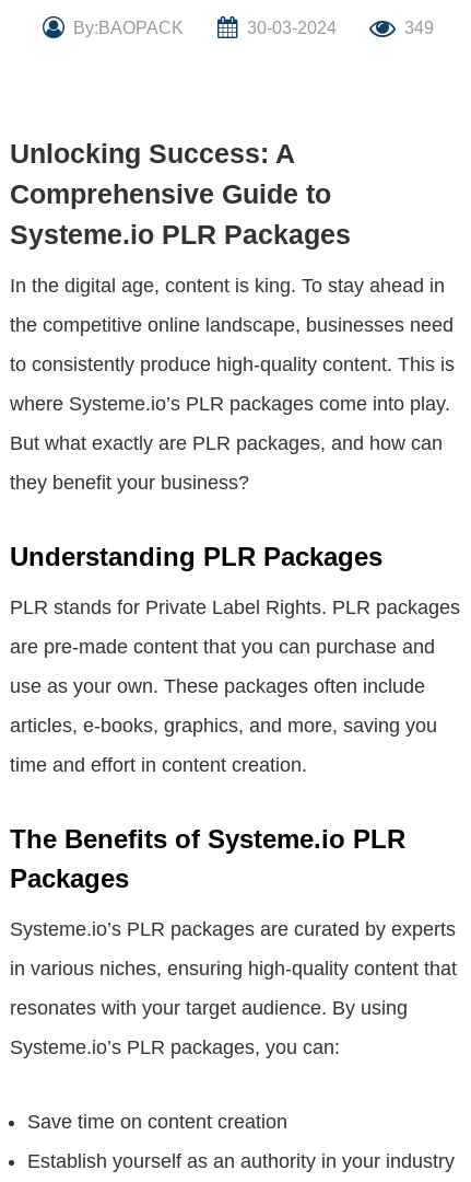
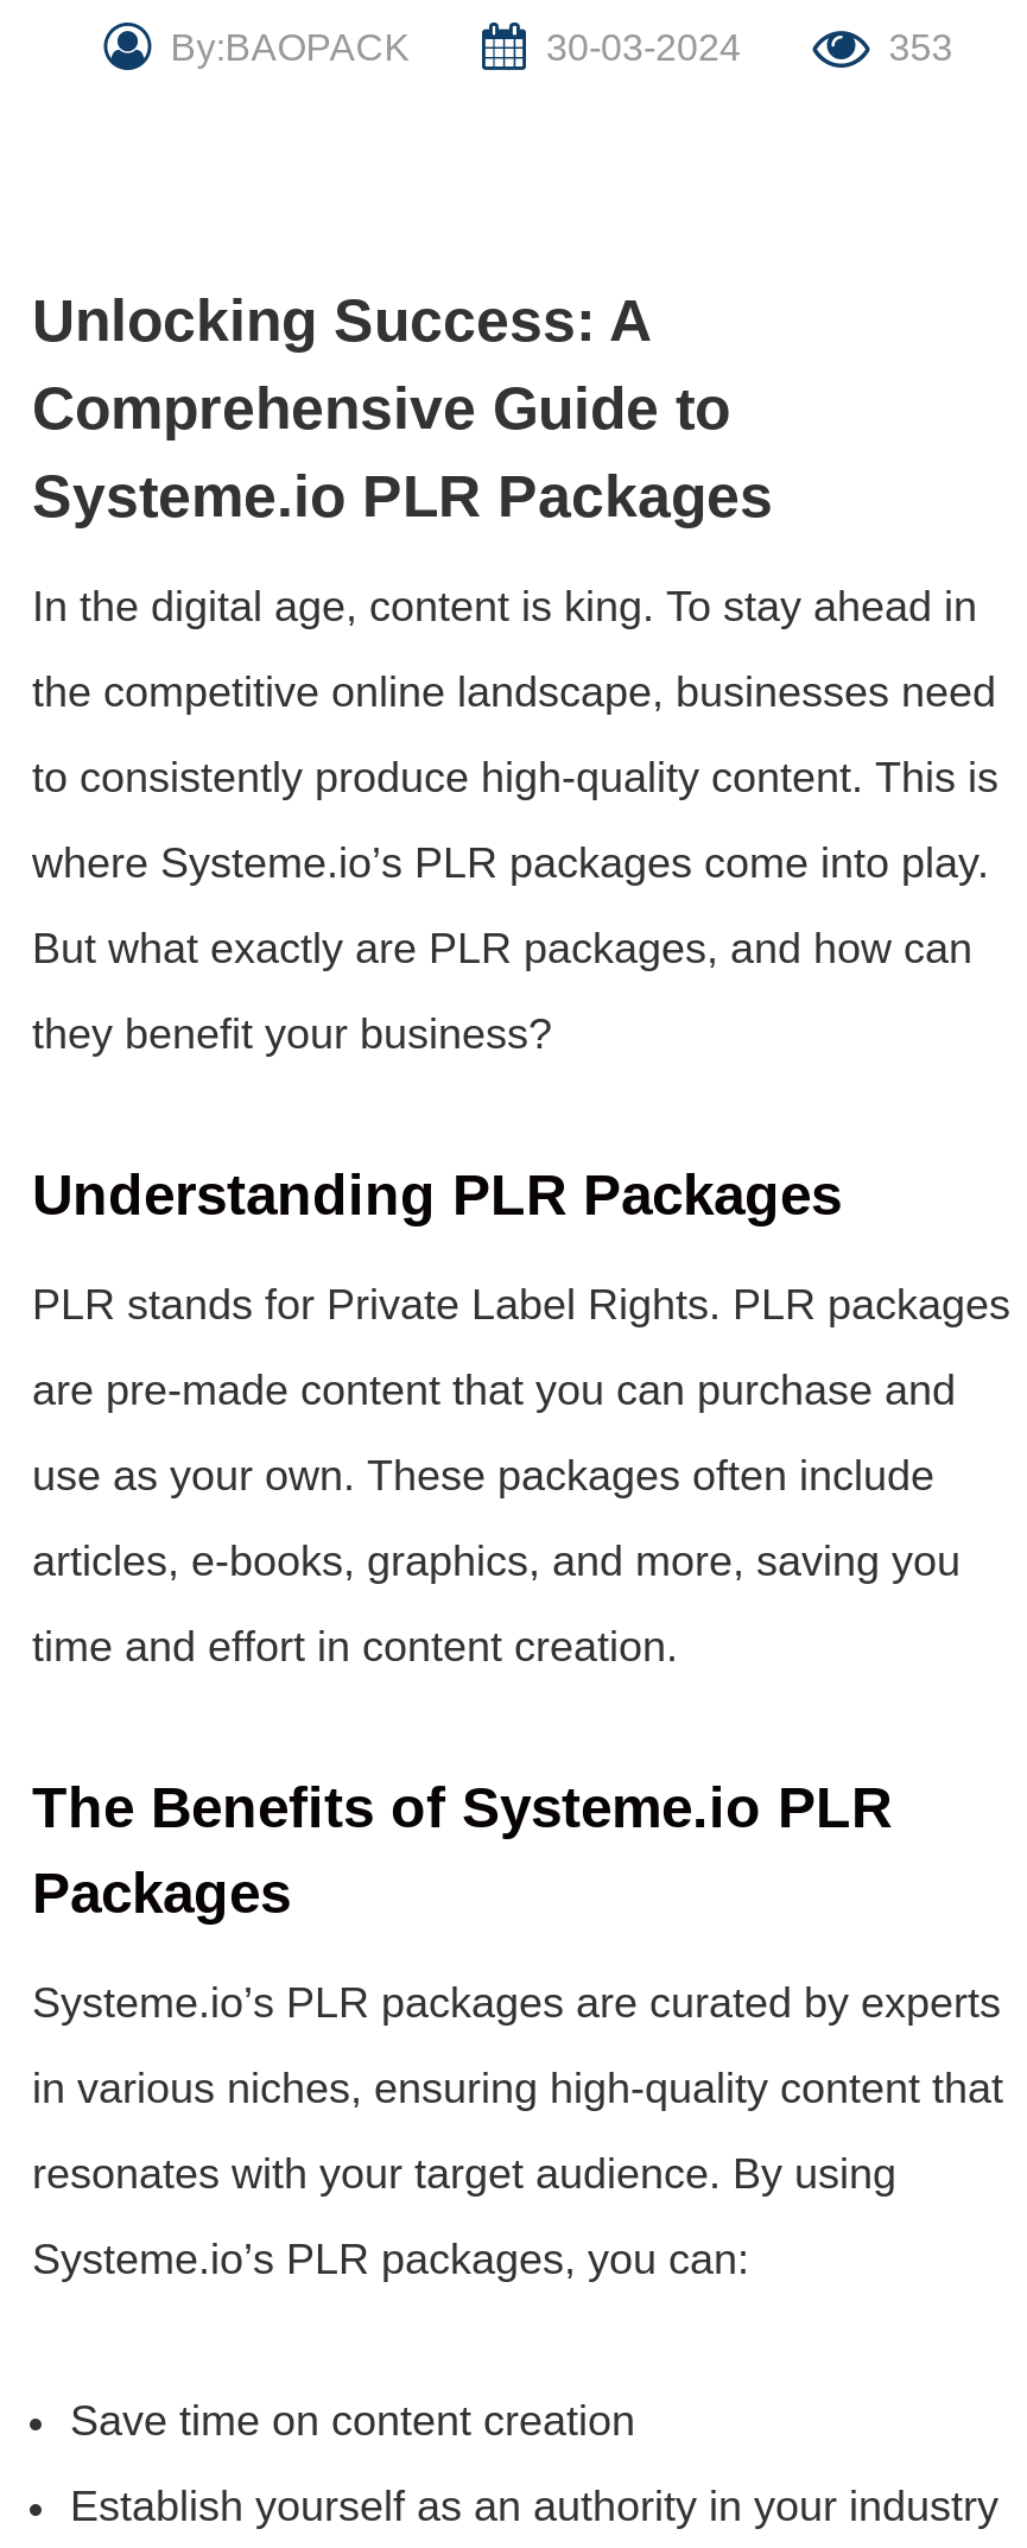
[404,19,434,37] 349 -> [889,27,953,68] 353

